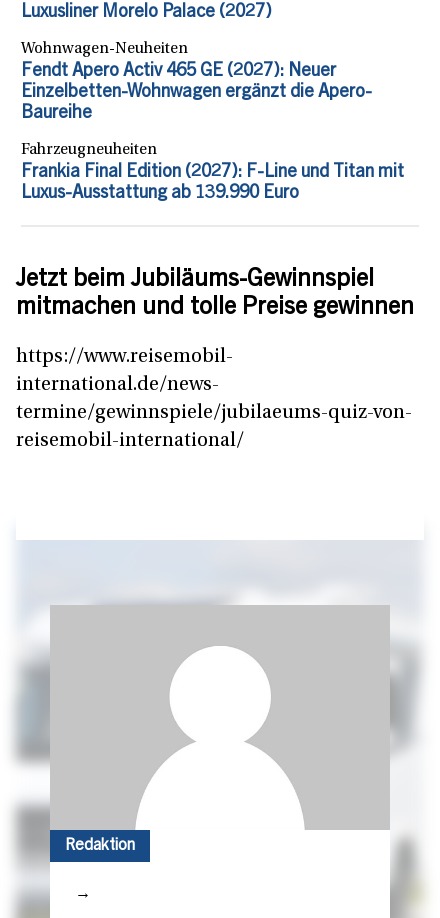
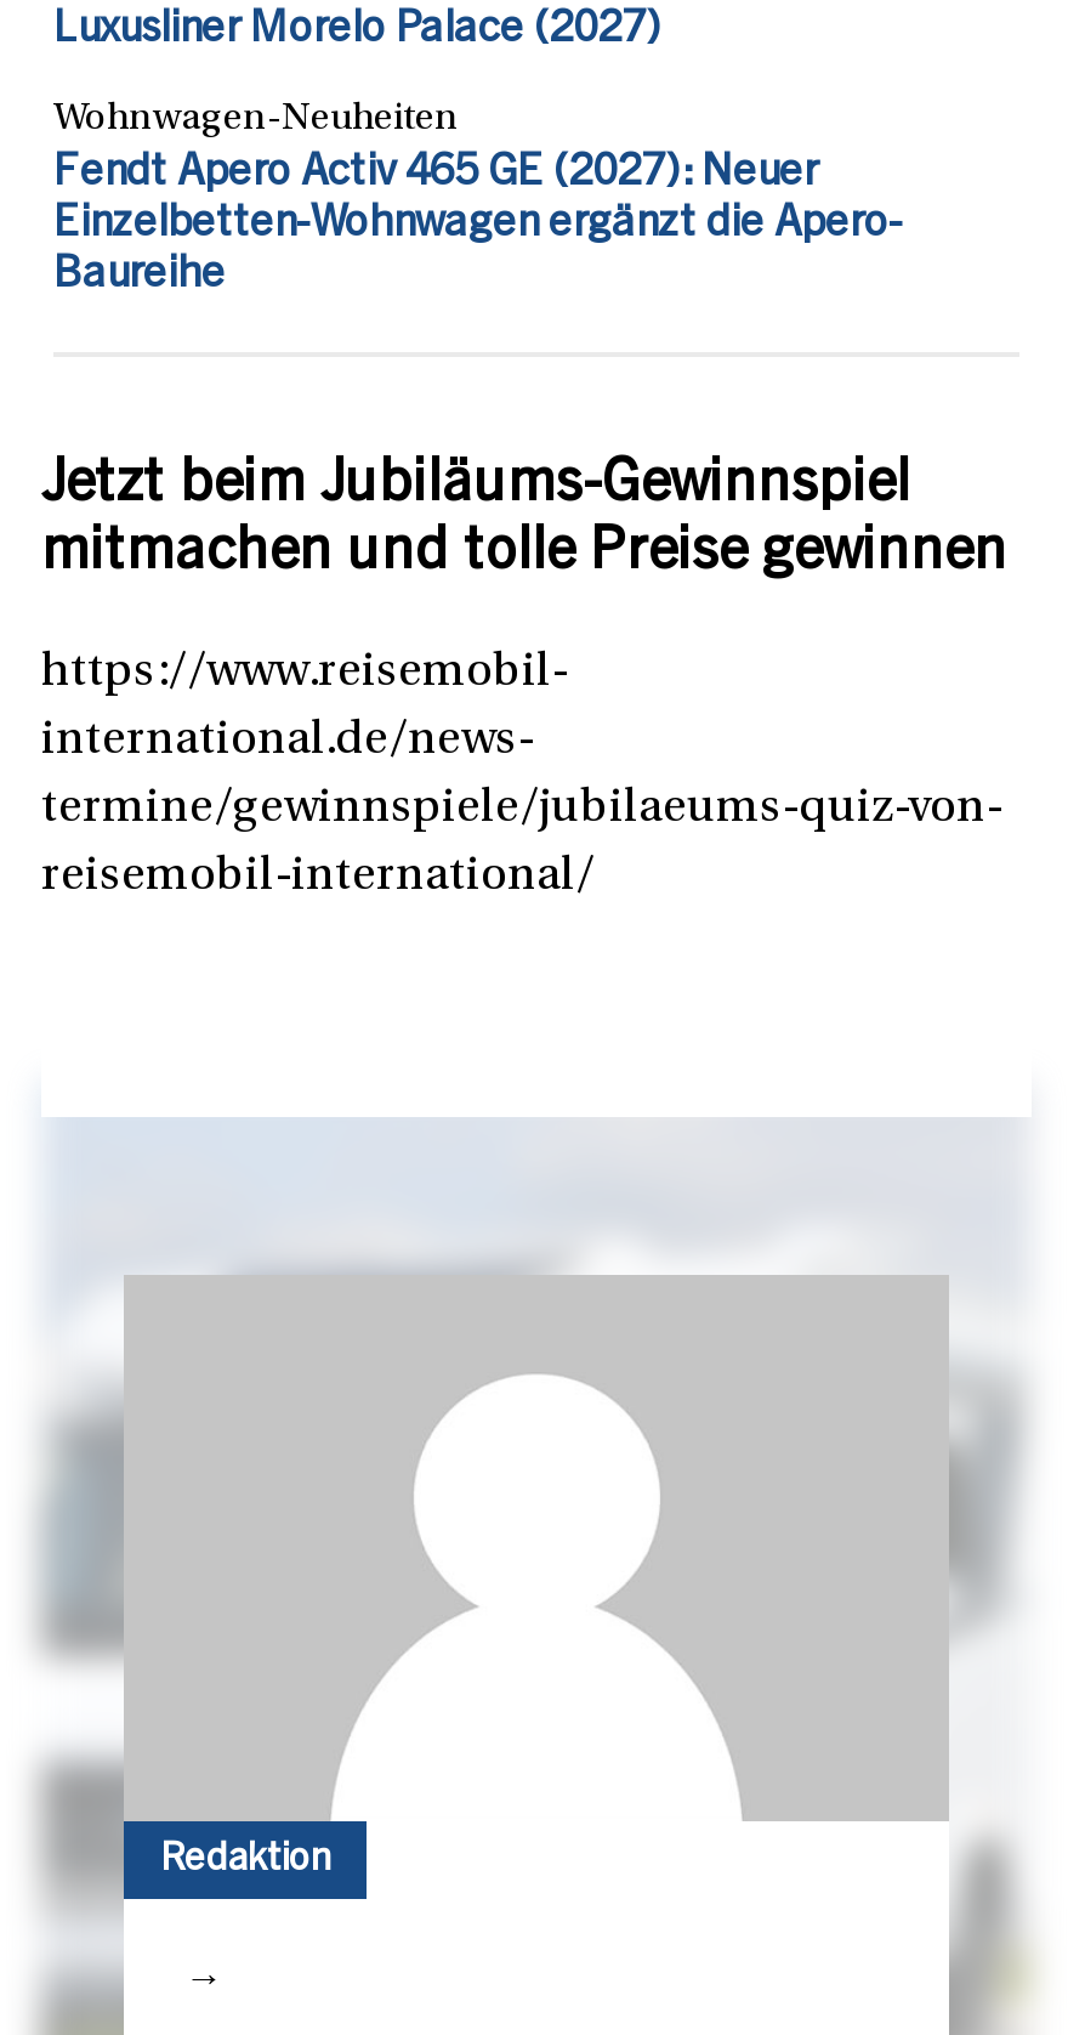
[21,142,404,203] Fahrzeugneuheiten | Frankia Final Edition (2027): F-Line und Titan mit | Luxus-Ausstattung ab 139.990 Euro -> none

